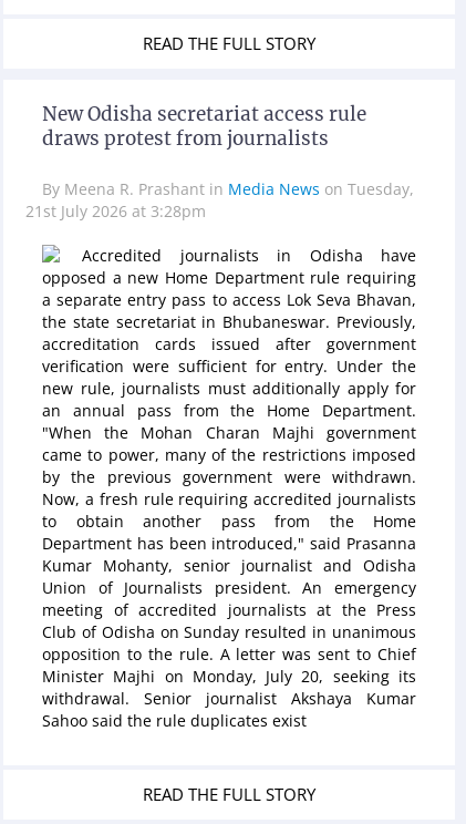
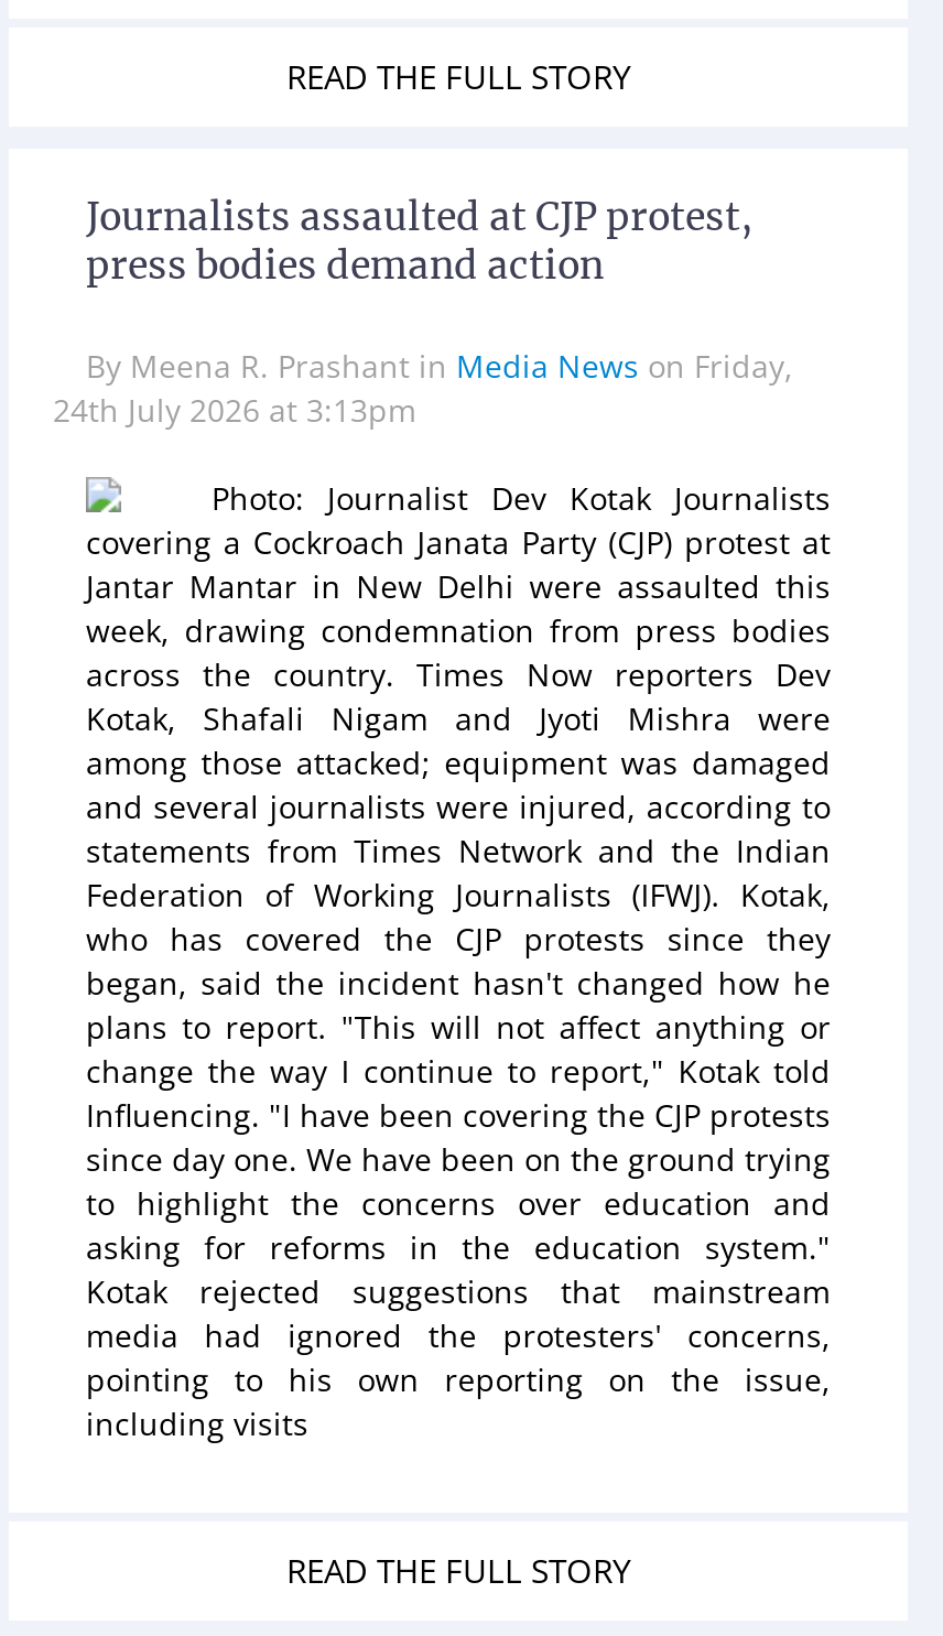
[42,101,366,150] New Odisha secretariat access rule | draws protest from journalists -> [86,192,754,289] Journalists assaulted at CJP protest, | press bodies demand action
[25,178,414,221] By Meena R. Prashant in Media News on Tuesday, | 21st July 2026 at 3:28pm -> [53,344,793,430] By Meena R. Prashant in Media News on Friday, | 24th July 2026 at 3:13pm
[42,244,416,731] Accredited journalists in Odisha have | opposed a new Home Department rule requiring | a separate entry pass to access Lok Seva Bhavan, | the state secretariat in Bhubaneswar. Previously, | accreditation cards issued after government | verification were sufficient for entry. Under the | new rule, journalists must additionally apply for | an annual pass from the Home Department. | "When the Mohan Charan Majhi government | came to power, many of the restrictions imposed | by the previous government were withdrawn. | Now, a fresh rule requiring accredited journalists | to obtain another pass from the Home | Department has been introduced," said Prasanna | Kumar Mohanty, senior journalist and Odisha | Union of Journalists president. An emergency | meeting of accredited journalists at the Press | Club of Odisha on Sunday resulted in unanimous | opposition to the rule. A letter was sent to Chief | Minister Majhi on Monday, July 20, seeking its | withdrawal. Senior journalist Akshaya Kumar | Sahoo said the rule duplicates exist -> [86,476,831,1443] Photo: Journalist Dev Kotak Journalists | covering a Cockroach Janata Party (CJP) protest at | Jantar Mantar in New Delhi were assaulted this | week, drawing condemnation from press bodies | across the country. Times Now reporters Dev | Kotak, Shafali Nigam and Jyoti Mishra were | among those attacked; equipment was damaged | and several journalists were injured, according to | statements from Times Network and the Indian | Federation of Working Journalists (IFWJ). Kotak, | who has covered the CJP protests since they | began, said the incident hasn't changed how he | plans to report. "This will not affect anything or | change the way I continue to report," Kotak told | Influencing. "I have been covering the CJP protests | since day one. We have been on the ground trying | to highlight the concerns over education and | asking for reforms in the education system." | Kotak rejected suggestions that mainstream | media had ignored the protesters' concerns, | pointing to his own reporting on the issue, | including visits

